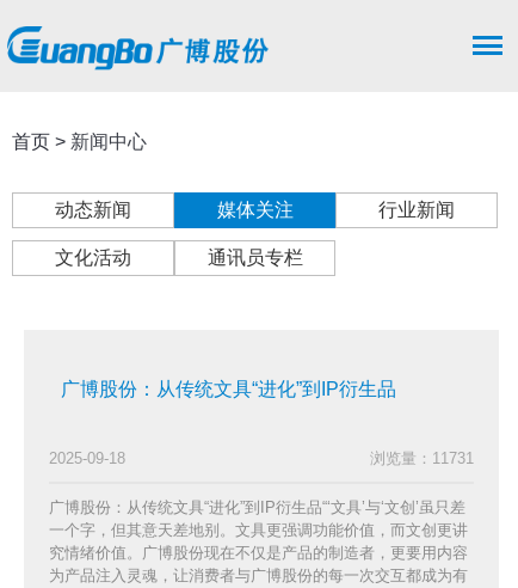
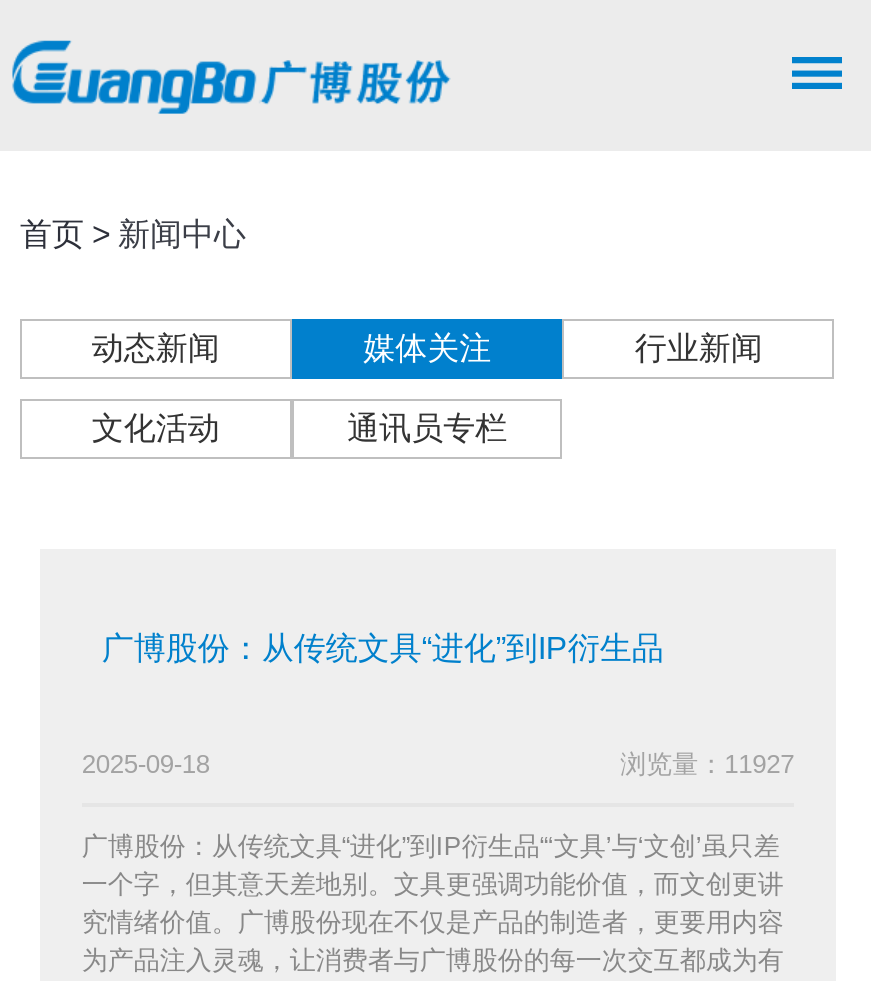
[370,450,474,468] 浏览量：11731 -> [620,750,794,780] 浏览量：11927

